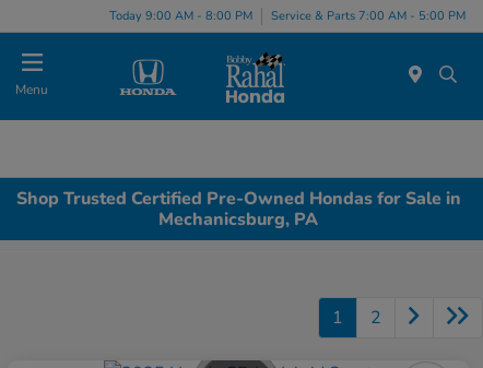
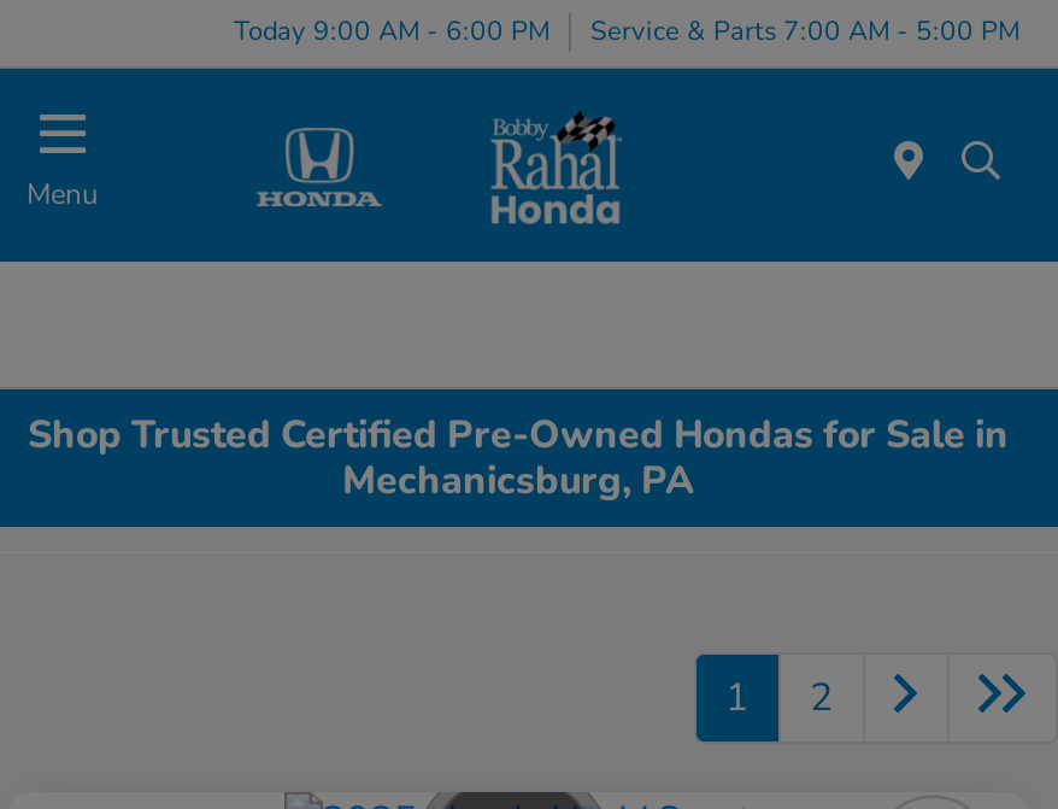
[109,7,466,23] Today 9:00 AM - 8:00 PM Service & Parts 7:00 AM - 5:00 PM -> [234,12,1019,48] Today 9:00 AM - 6:00 PM Service & Parts 7:00 AM - 5:00 PM

